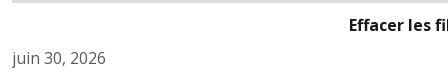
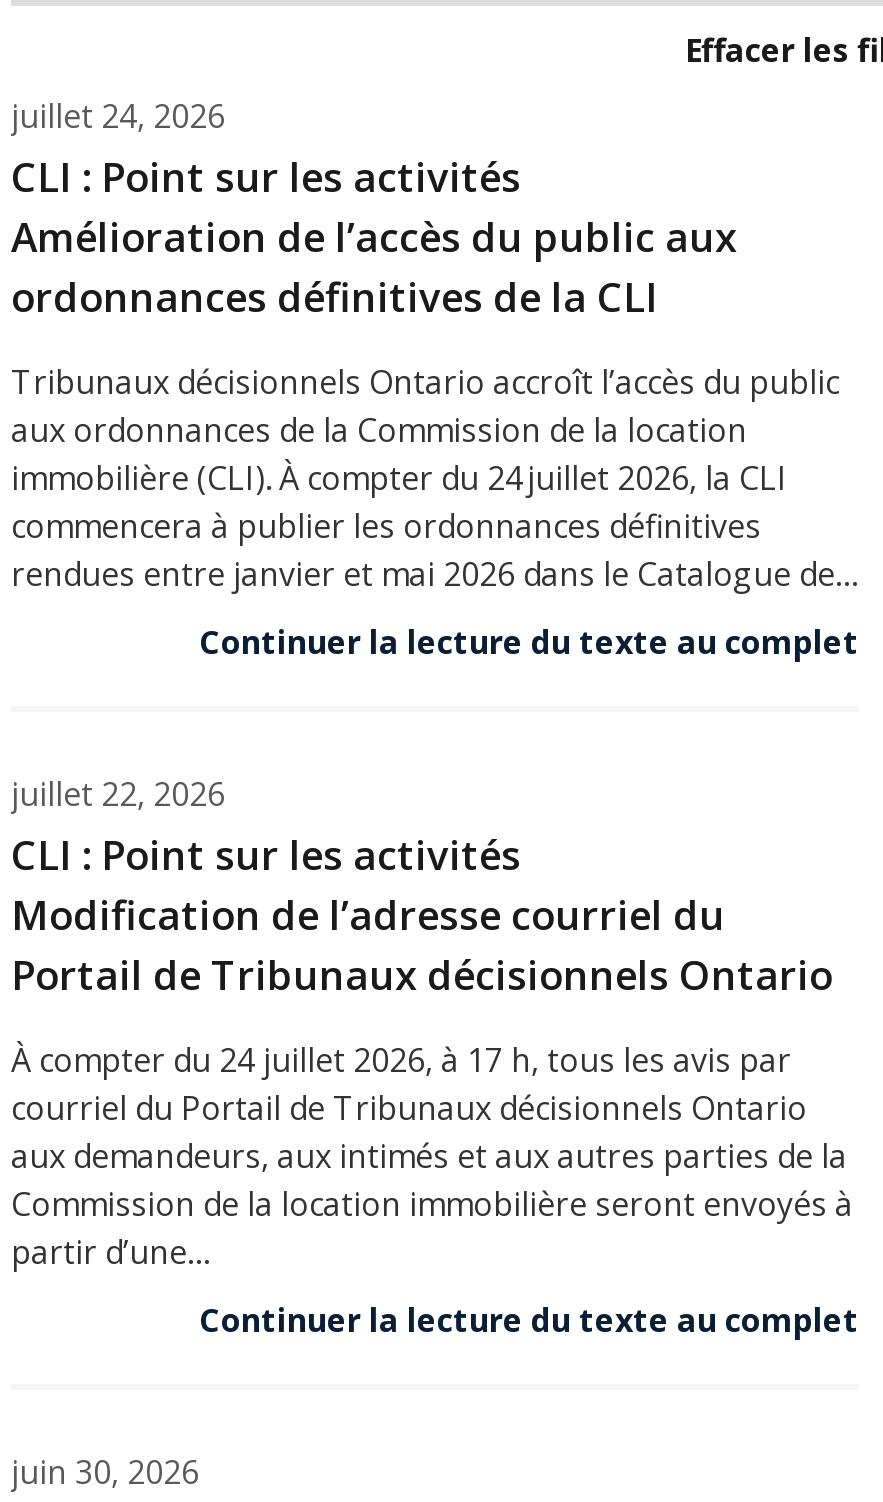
none -> [11,93,859,1341] juillet 24, 2026 | CLI : Point sur les activités | Amélioration de l’accès du public aux | ordonnances définitives de la CLI | Tribunaux décisionnels Ontario accroît l’accès du public | aux ordonnances de la Commission de la location | immobilière (CLI). À compter du 24 juillet 2026, la CLI | commencera à publier les ordonnances définitives | rendues entre janvier et mai 2026 dans le Catalogue de… | Continuer la lecture du texte au complet | juillet 22, 2026 | CLI : Point sur les activités | Modification de l’adresse courriel du | Portail de Tribunaux décisionnels Ontario | À compter du 24 juillet 2026, à 17 h, tous les avis par | courriel du Portail de Tribunaux décisionnels Ontario | aux demandeurs, aux intimés et aux autres parties de la | Commission de la location immobilière seront envoyés à | partir d’une… | Continuer la lecture du texte au complet

